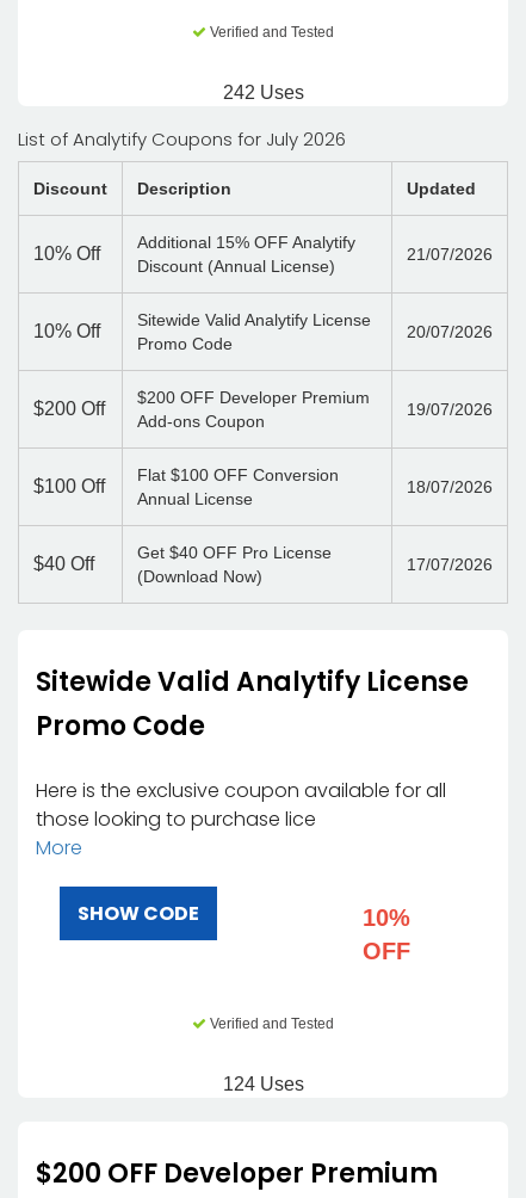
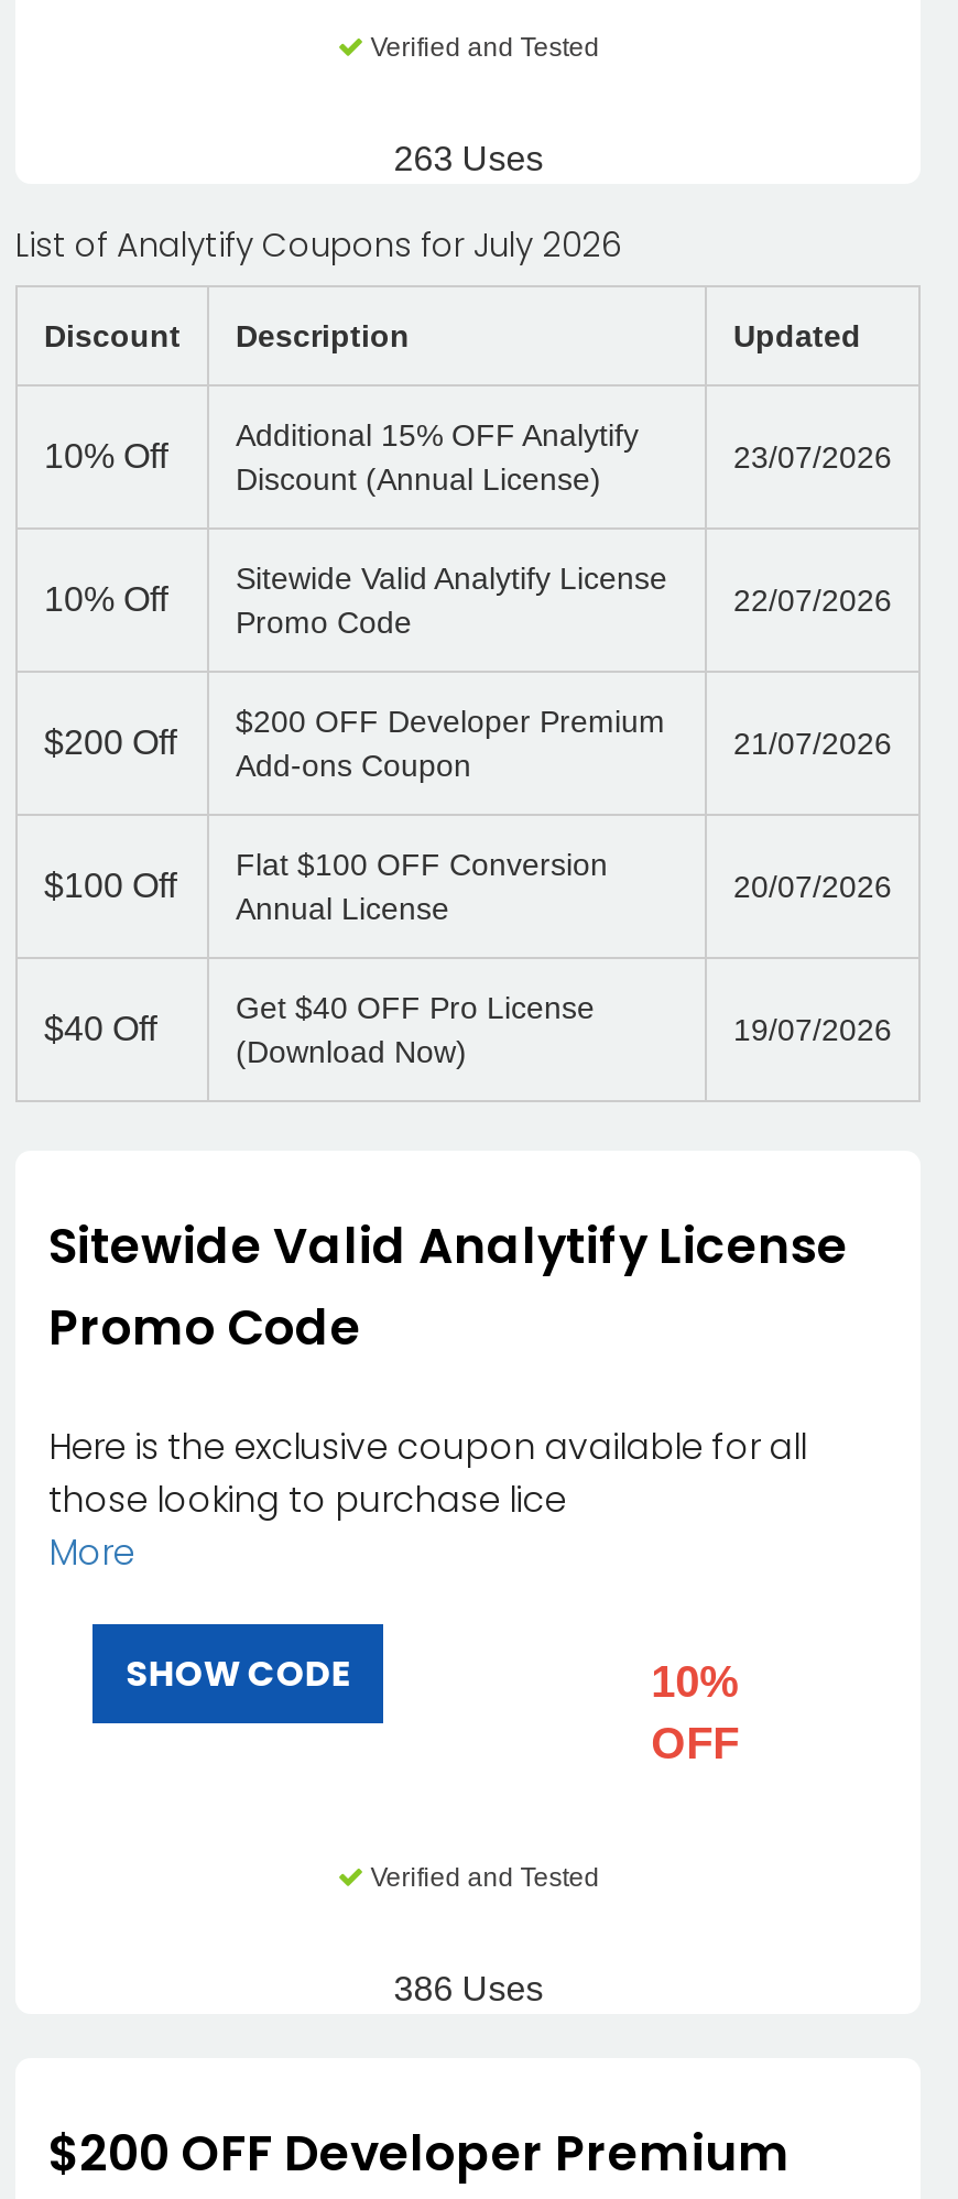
[223,82,304,103] 242 Uses -> [394,140,543,178] 263 Uses
[407,245,493,264] 21/07/2026 -> [733,440,892,475] 23/07/2026
[407,322,493,341] 20/07/2026 -> [733,583,892,618] 22/07/2026
[407,400,493,419] 19/07/2026 -> [733,726,892,761] 21/07/2026
[407,477,493,497] 18/07/2026 -> [733,869,892,904] 20/07/2026
[407,555,493,574] 17/07/2026 -> [733,1012,892,1047] 19/07/2026
[223,1074,304,1094] 124 Uses -> [394,1970,543,2008] 386 Uses

